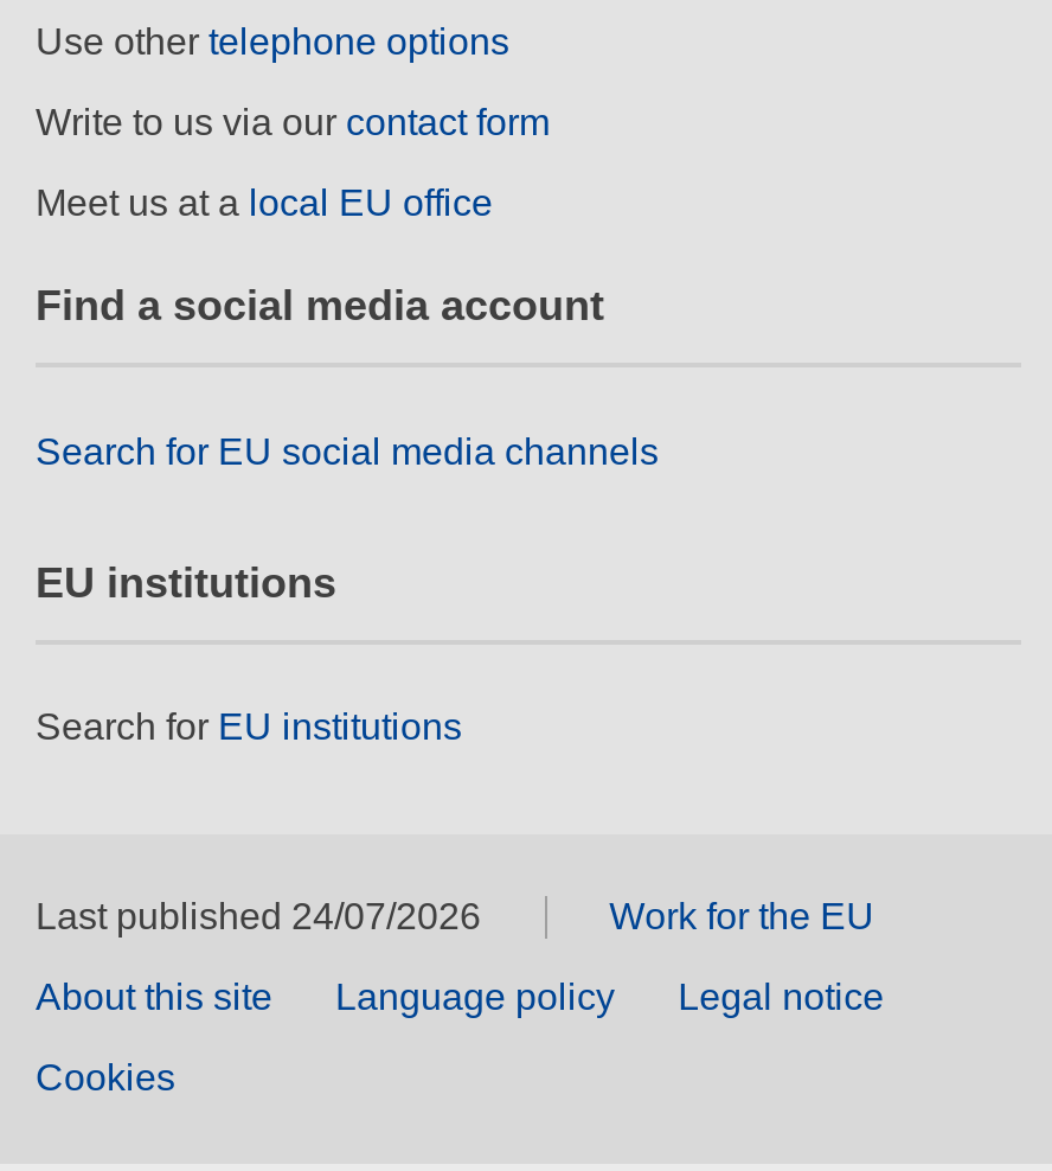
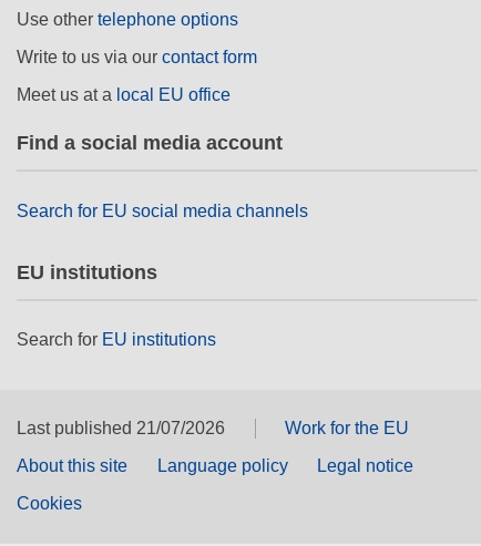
[36,897,481,938] Last published 24/07/2026 -> [17,419,225,438] Last published 21/07/2026

